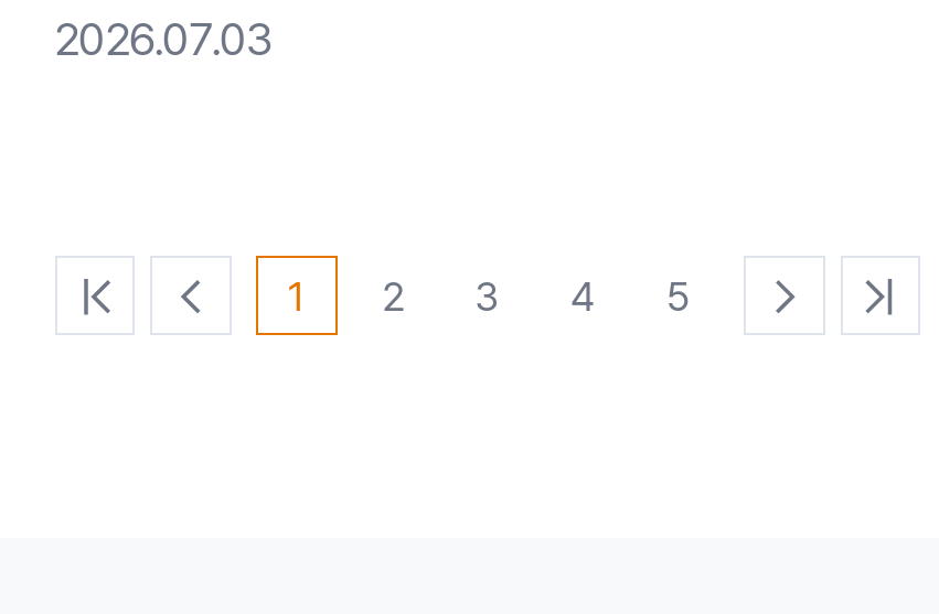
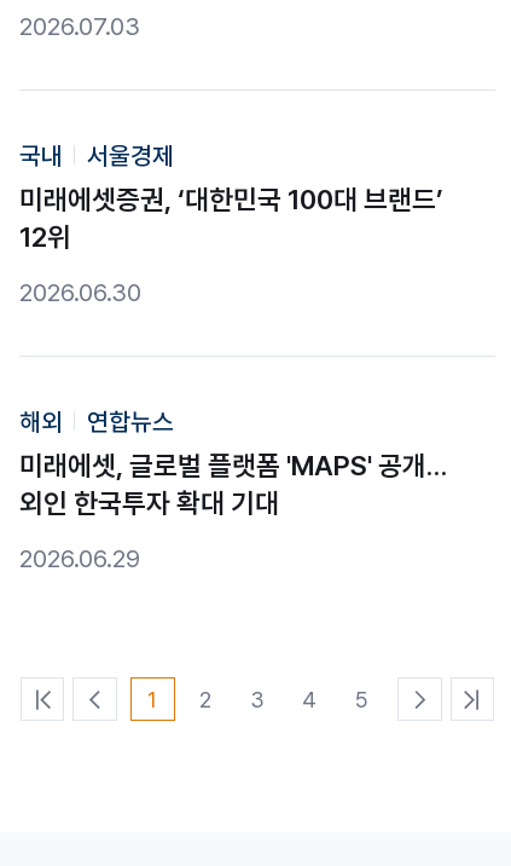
none -> [20,140,444,307] 국내 | 서울경제 | 미래에셋증권, ‘대한민국 100대 브랜드’ | 12위 | 2026.06.30
none -> [20,406,447,573] 해외 | 연합뉴스 | 미래에셋, 글로벌 플랫폼 'MAPS' 공개… | 외인 한국투자 확대 기대 | 2026.06.29

